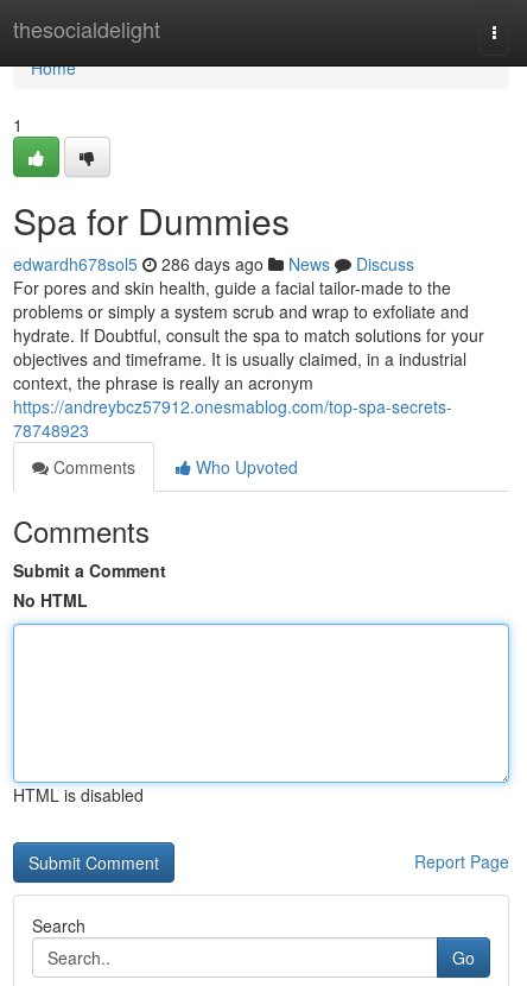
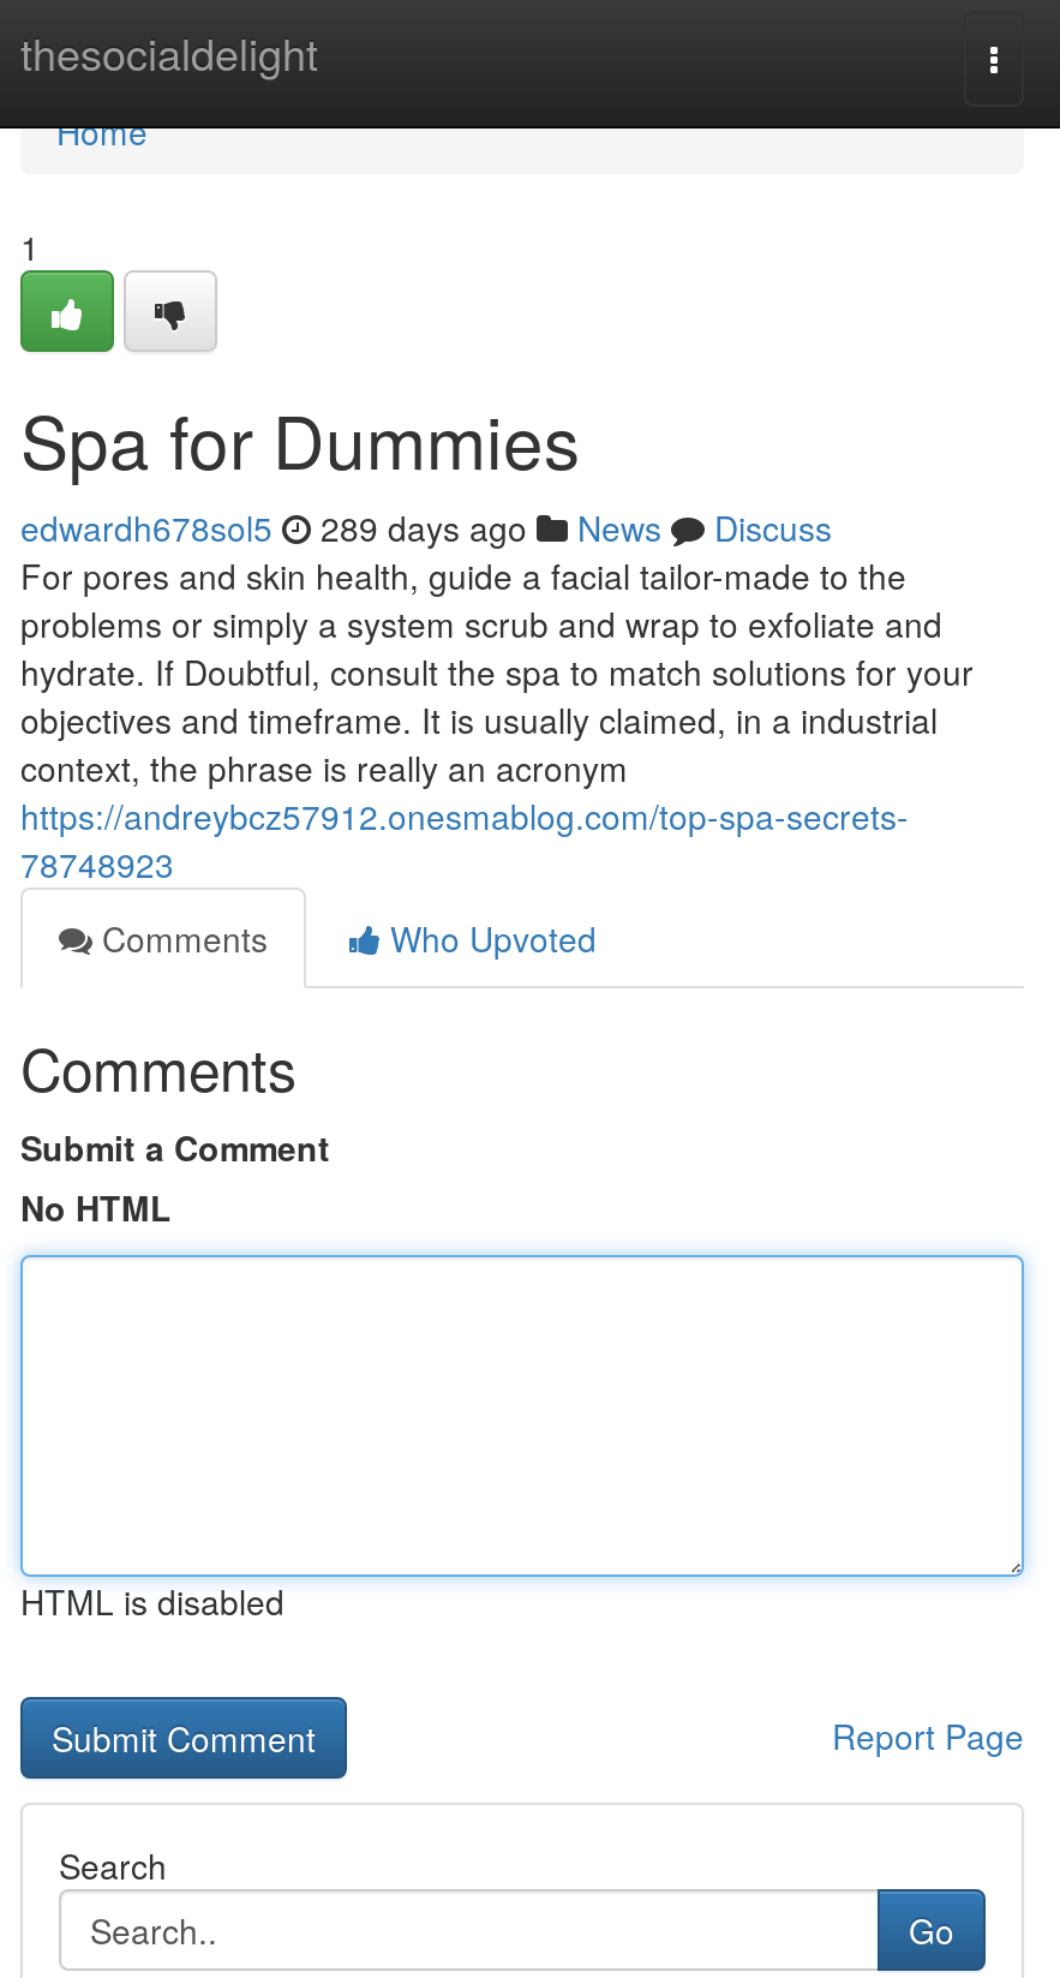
[13,252,414,276] edwardh678sol5 286 days ago News Discuss -> [20,503,832,551] edwardh678sol5 289 days ago News Discuss

